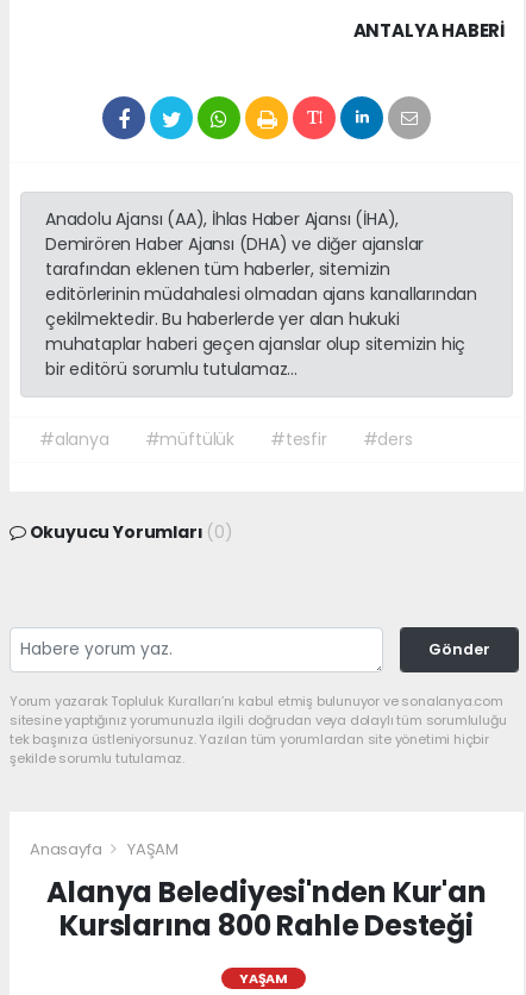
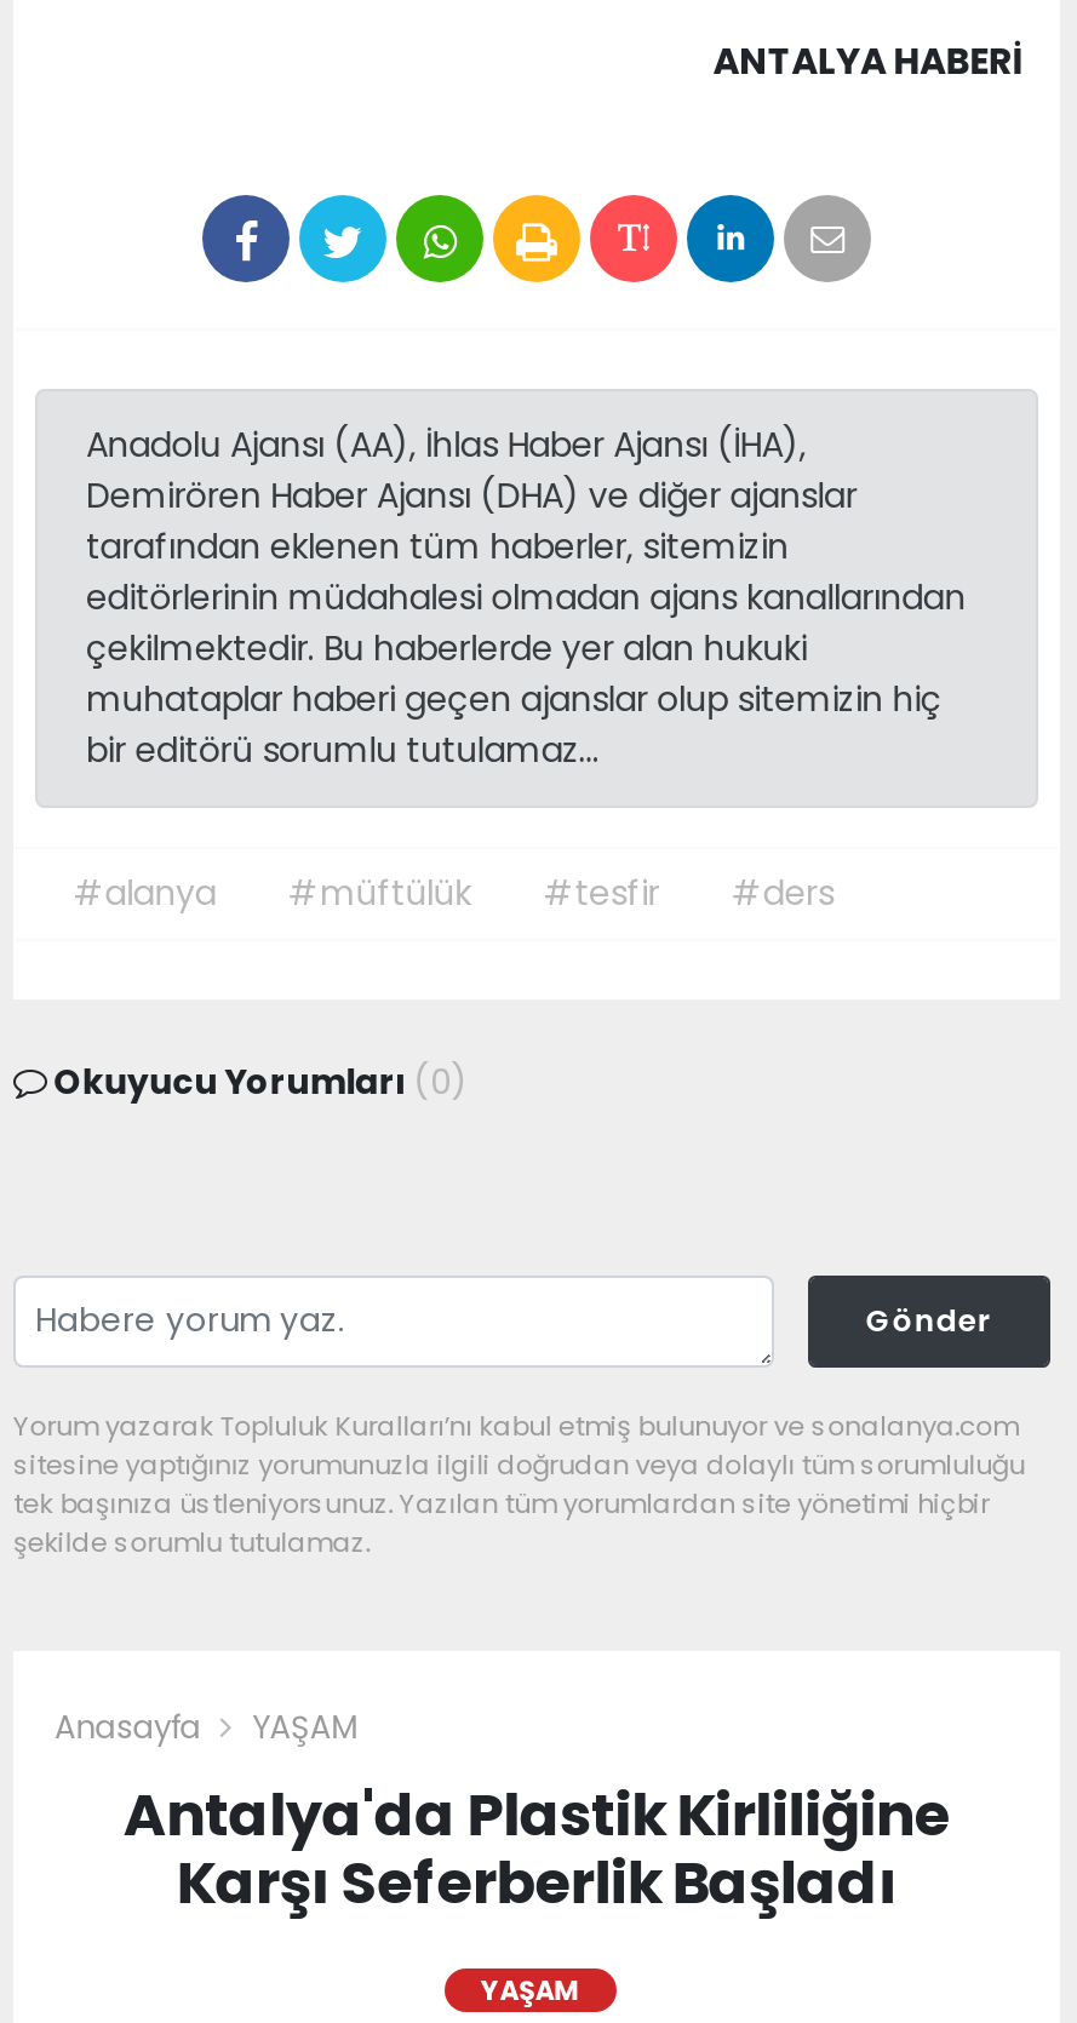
[47,872,486,945] Alanya Belediyesi'nden Kur'an | Kurslarına 800 Rahle Desteği -> [123,1774,950,1922] Antalya'da Plastik Kirliliğine | Karşı Seferberlik Başladı

